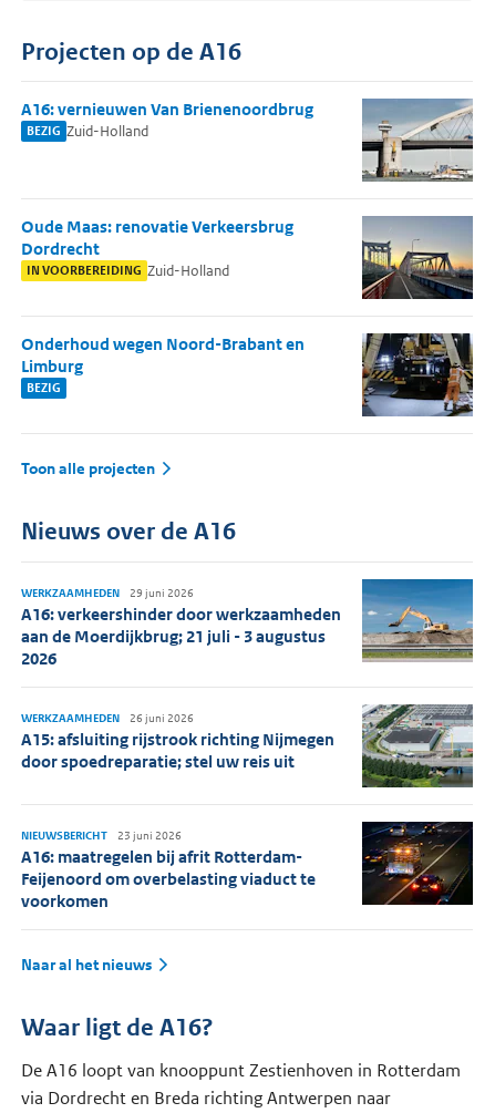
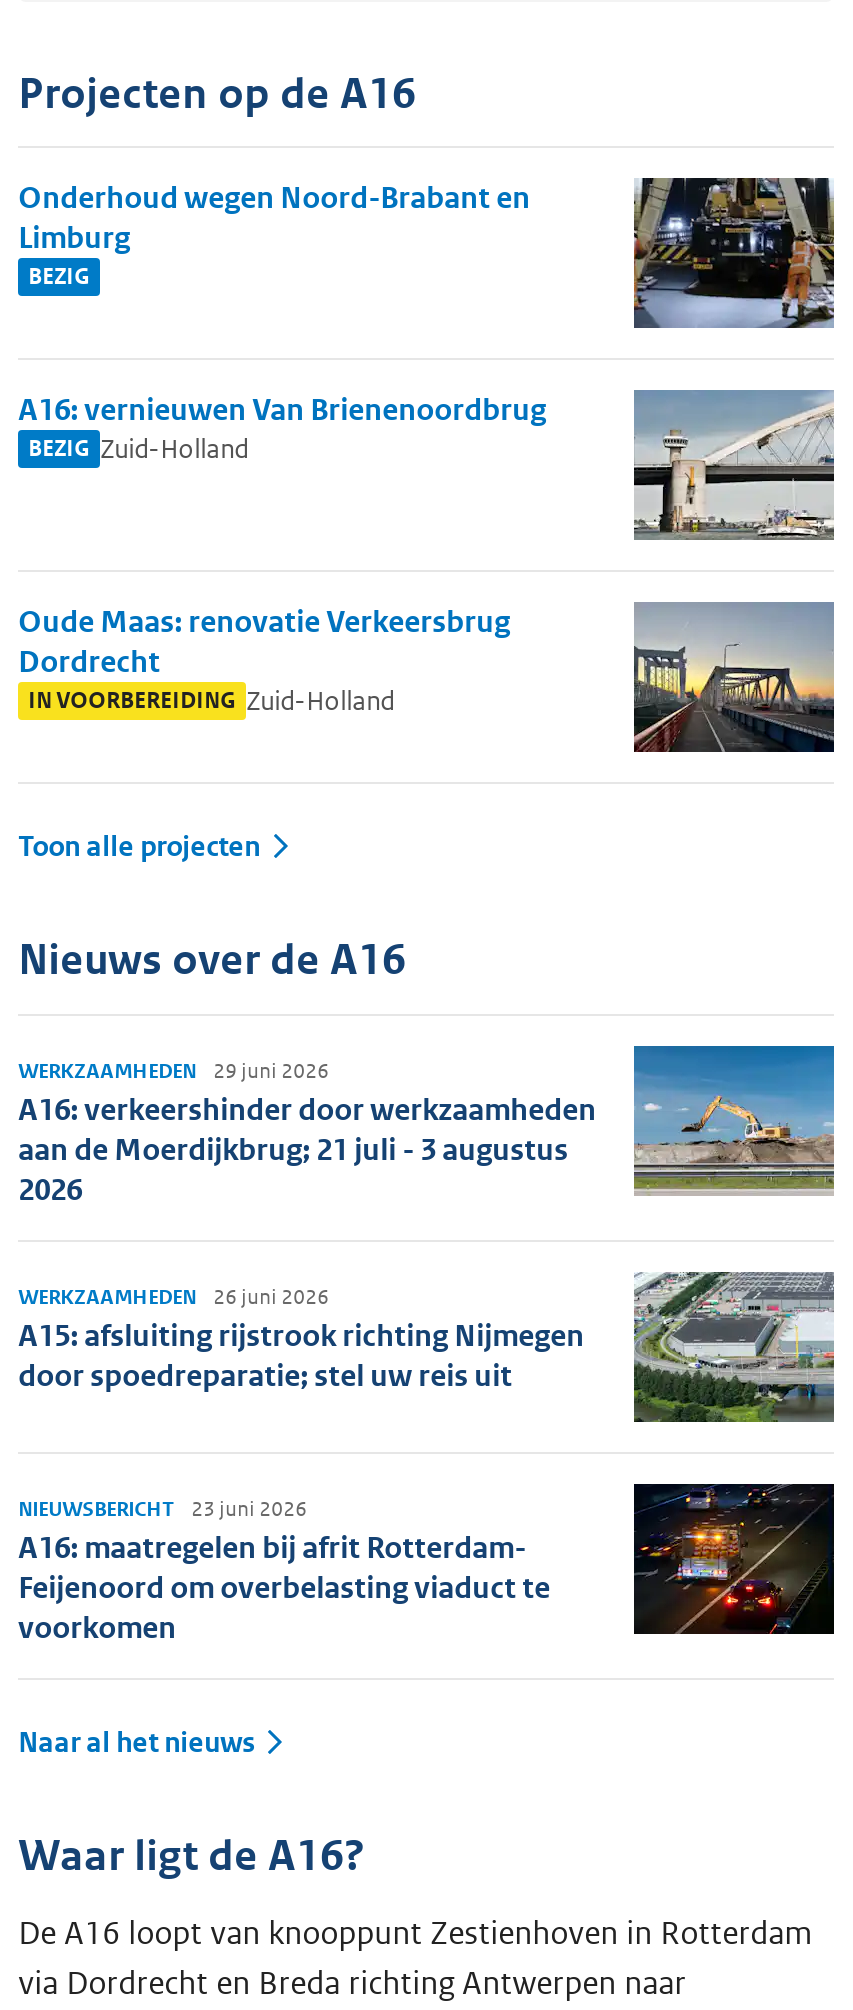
moved [21,99,314,280] -> [18,390,546,718]: A16: vernieuwen Van Brienenoordbrug | BEZIG Zuid-Holland | Oude Maas: renovatie Verkeersbrug | Dordrecht | IN VOORBEREIDING Zuid-Holland
moved [21,334,305,397] -> [18,178,530,292]: Onderhoud wegen Noord-Brabant en | Limburg | BEZIG

